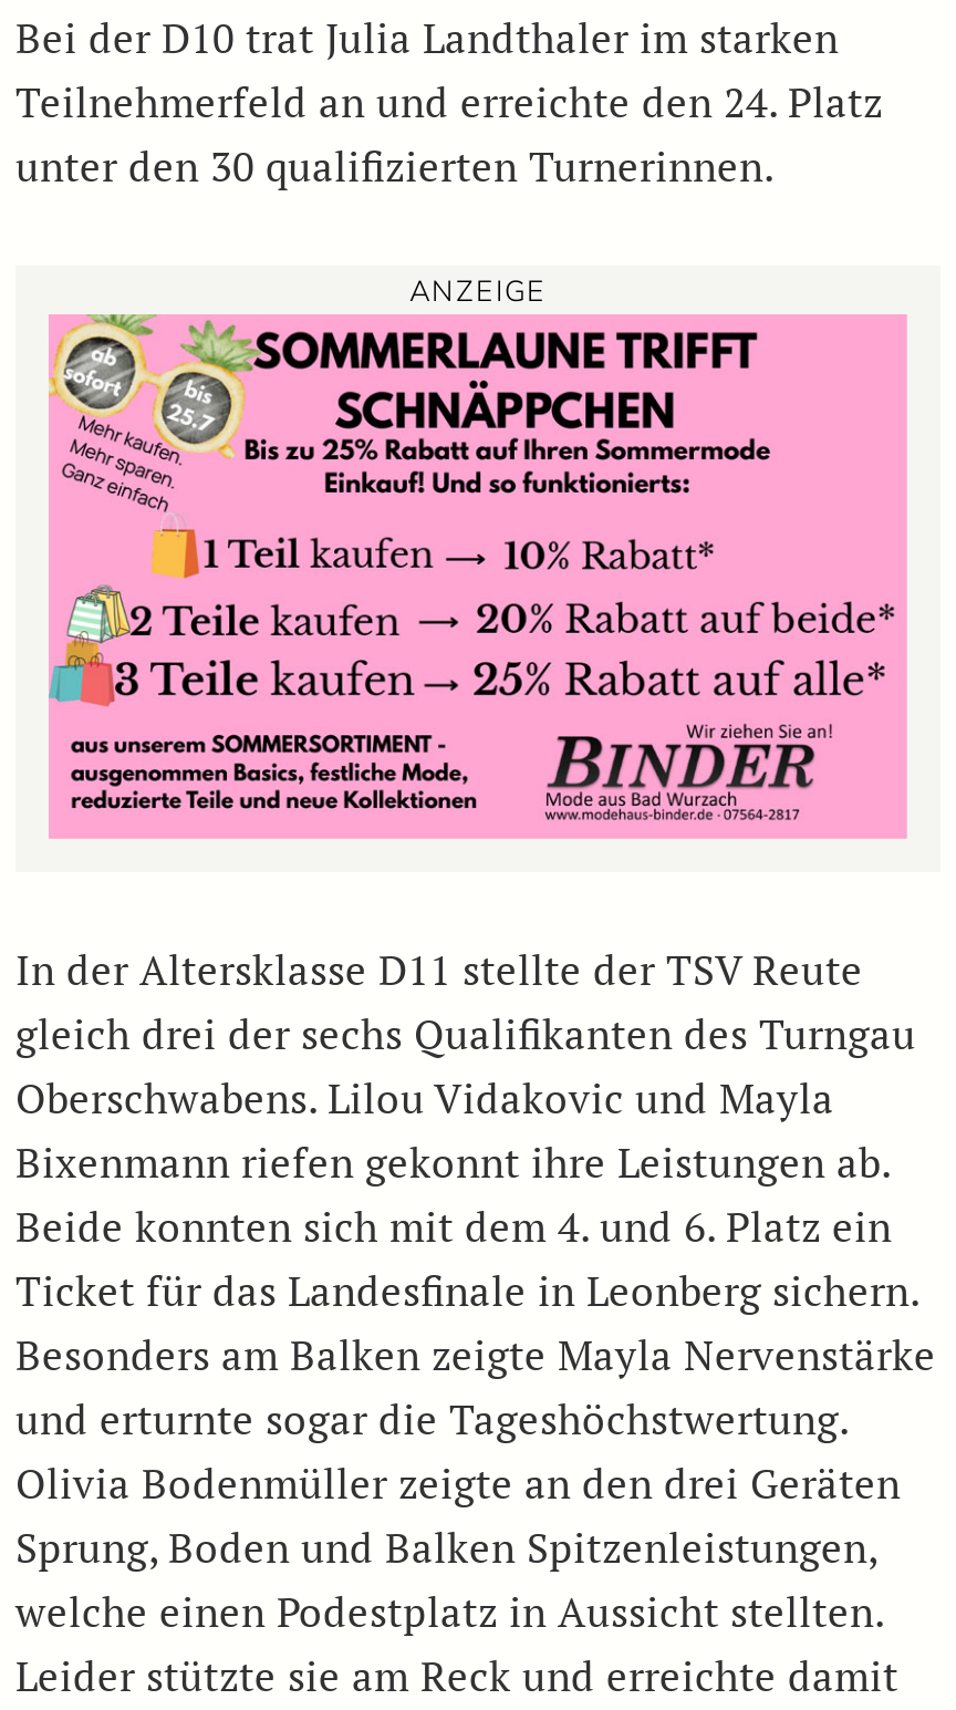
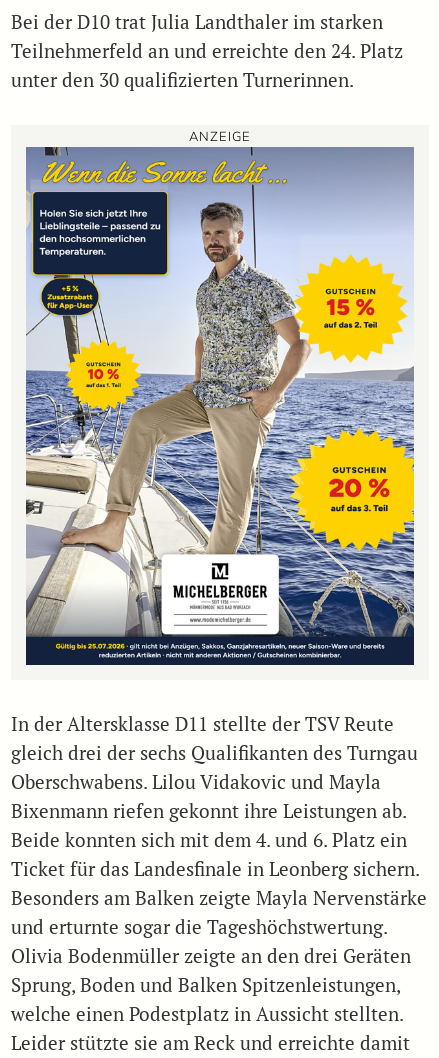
[49,312,907,841] [image] -> [25,146,415,666] [image]

